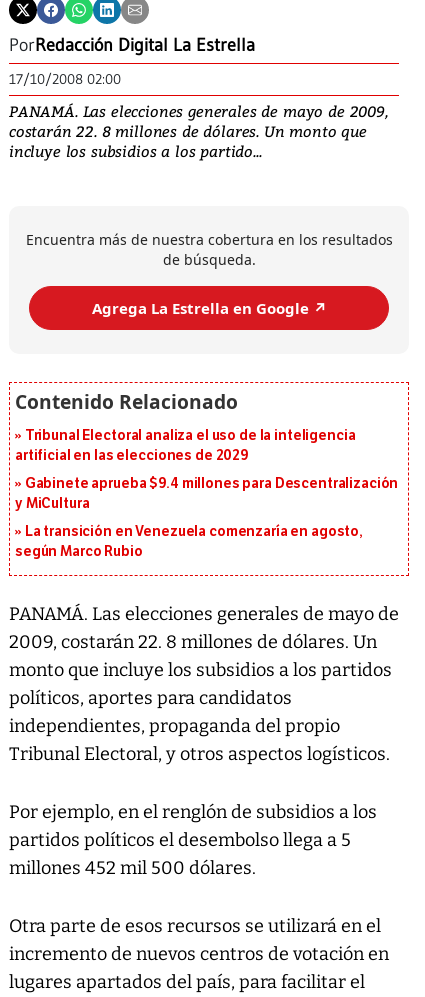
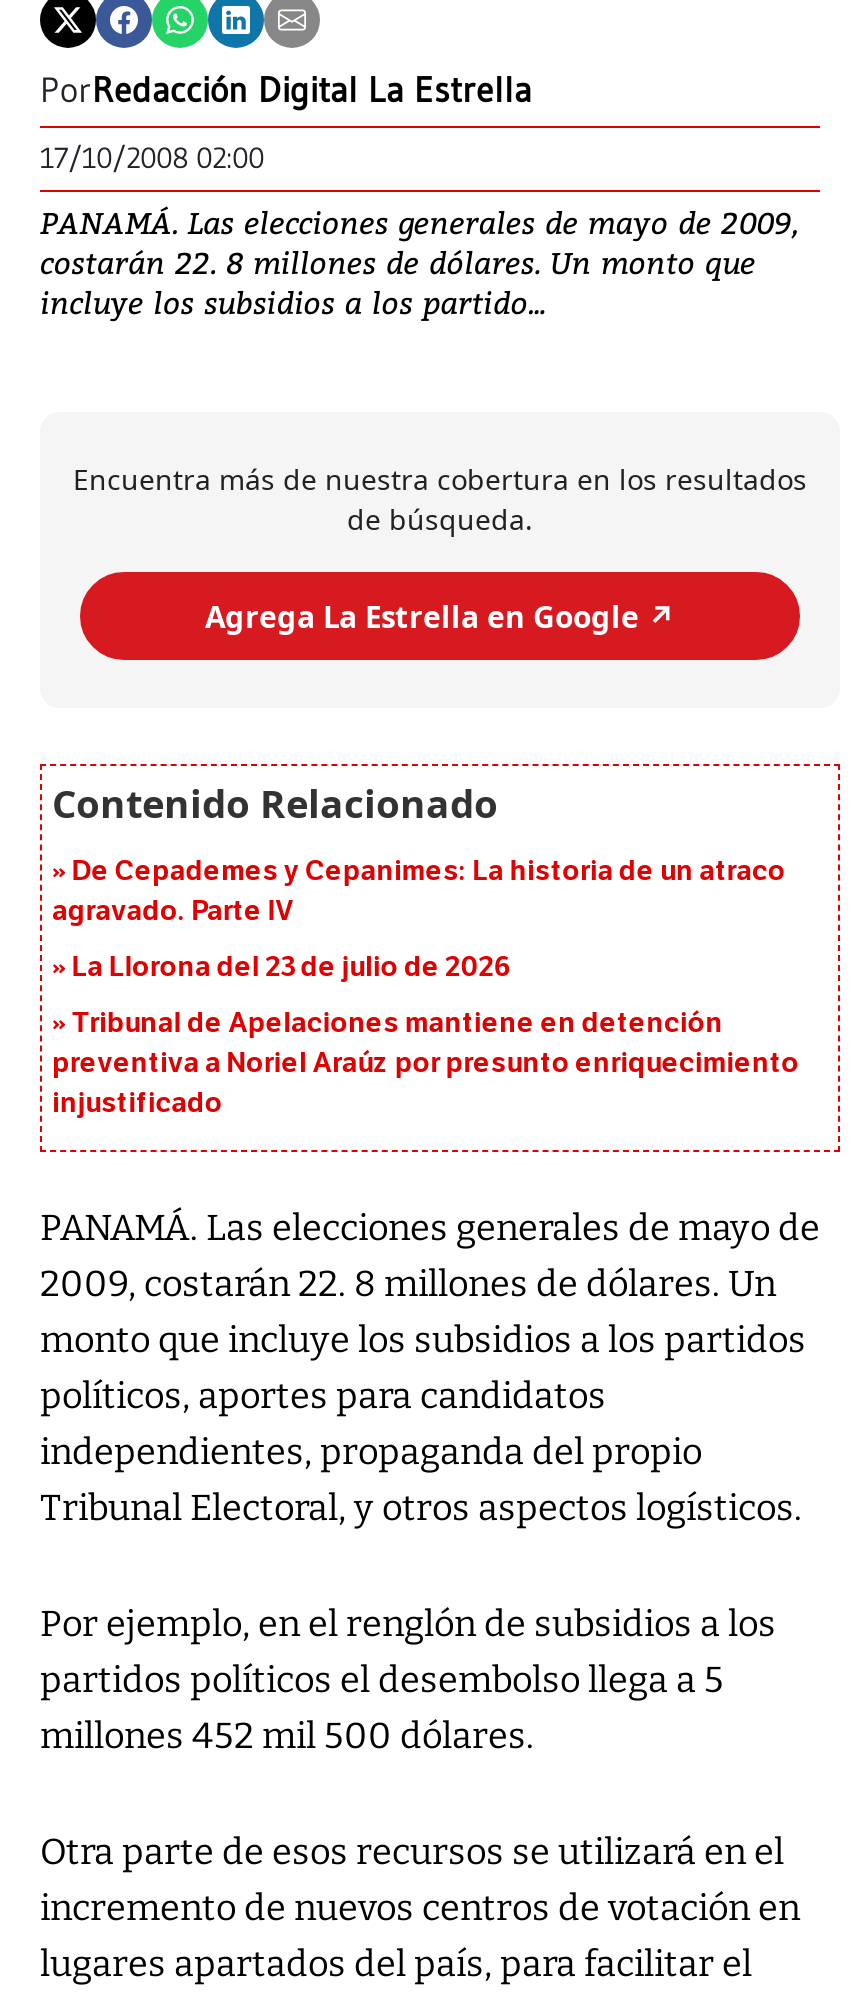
[15,427,355,464] Tribunal Electoral analiza el uso de la inteligencia | artificial en las elecciones de 2029 -> [52,855,786,929] De Cepademes y Cepanimes: La historia de un atraco | agravado. Parte IV
[15,475,398,512] Gabinete aprueba $9.4 millones para Descentralización | y MiCultura -> [72,951,512,985] La Llorona del 23 de julio de 2026
[15,523,363,560] La transición en Venezuela comenzaría en agosto, | según Marco Rubio -> [52,1007,799,1121] Tribunal de Apelaciones mantiene en detención | preventiva a Noriel Araúz por presunto enriquecimiento | injustificado

